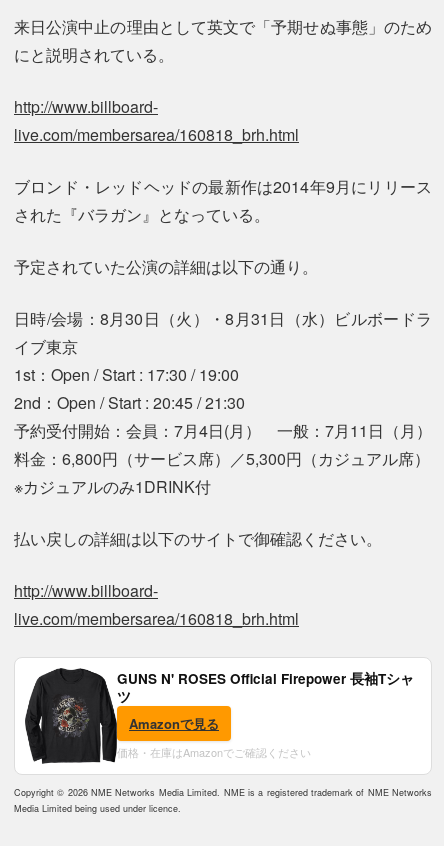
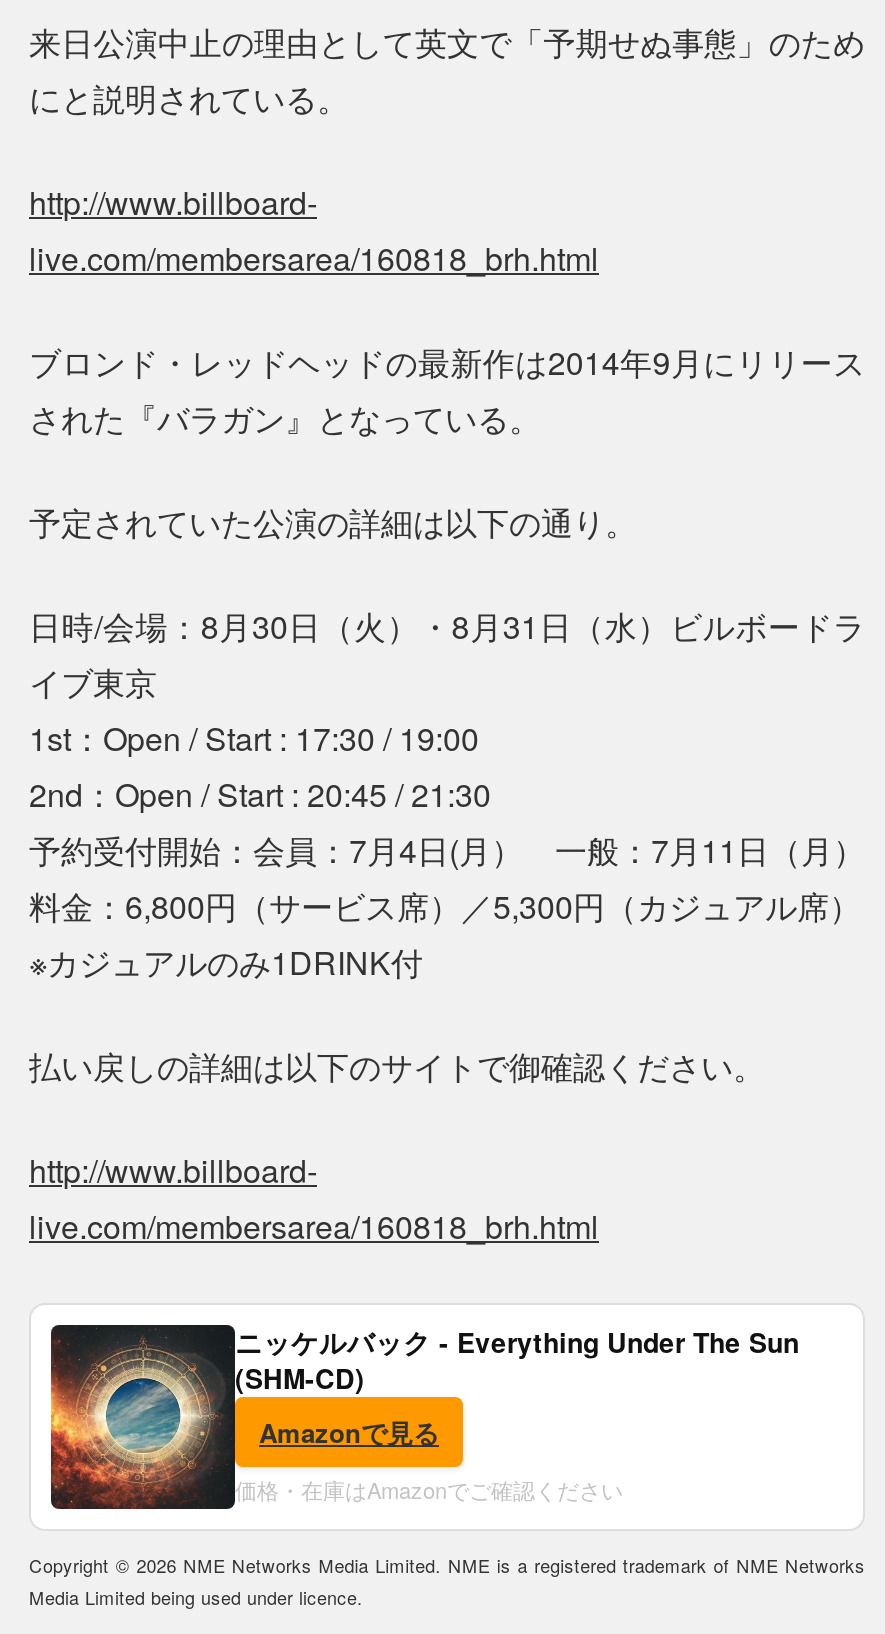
[24,668,414,764] [image] | GUNS N' ROSES Official Firepower 長袖Tシャ | ツ -> [49,1322,799,1511] [image] | ニッケルバック - Everything Under The Sun | (SHM-CD)

